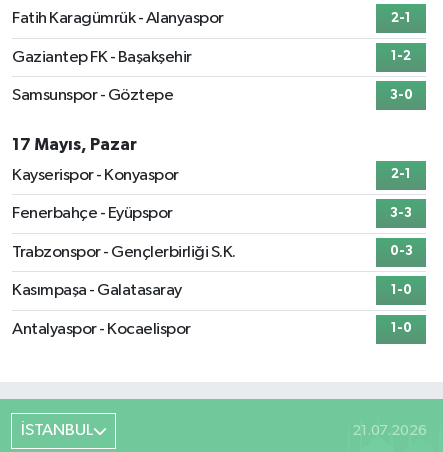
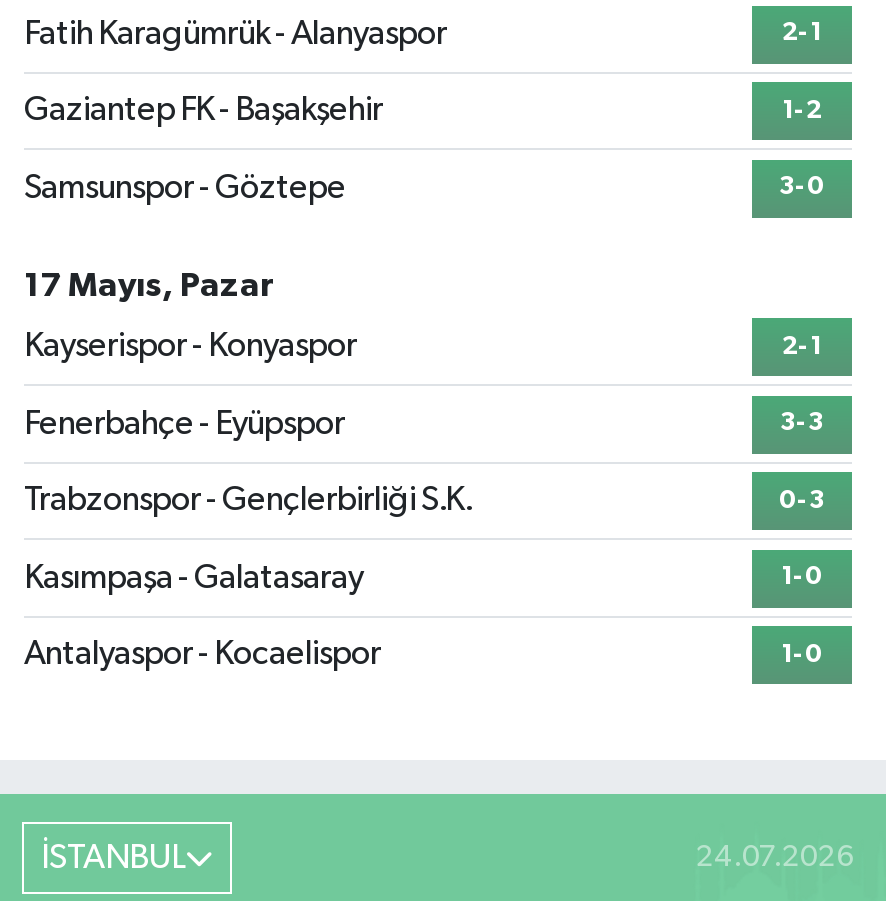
[352,423,427,438] 21.07.2026 -> [696,843,854,873] 24.07.2026

